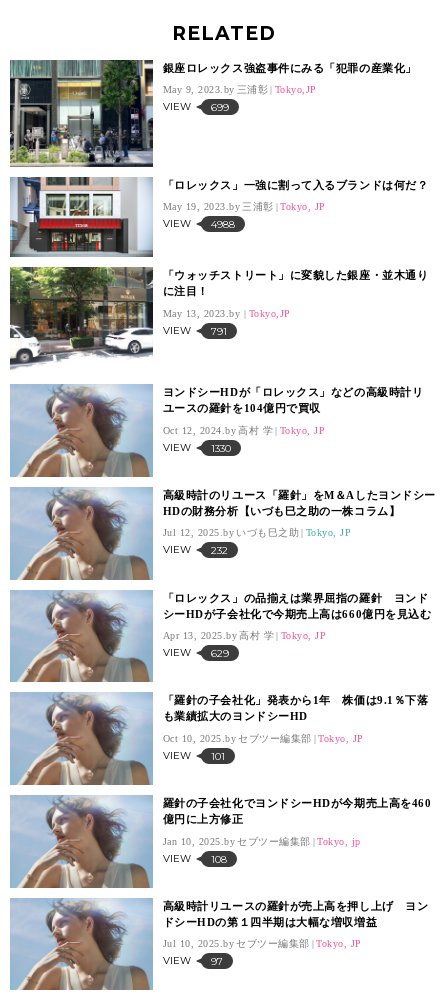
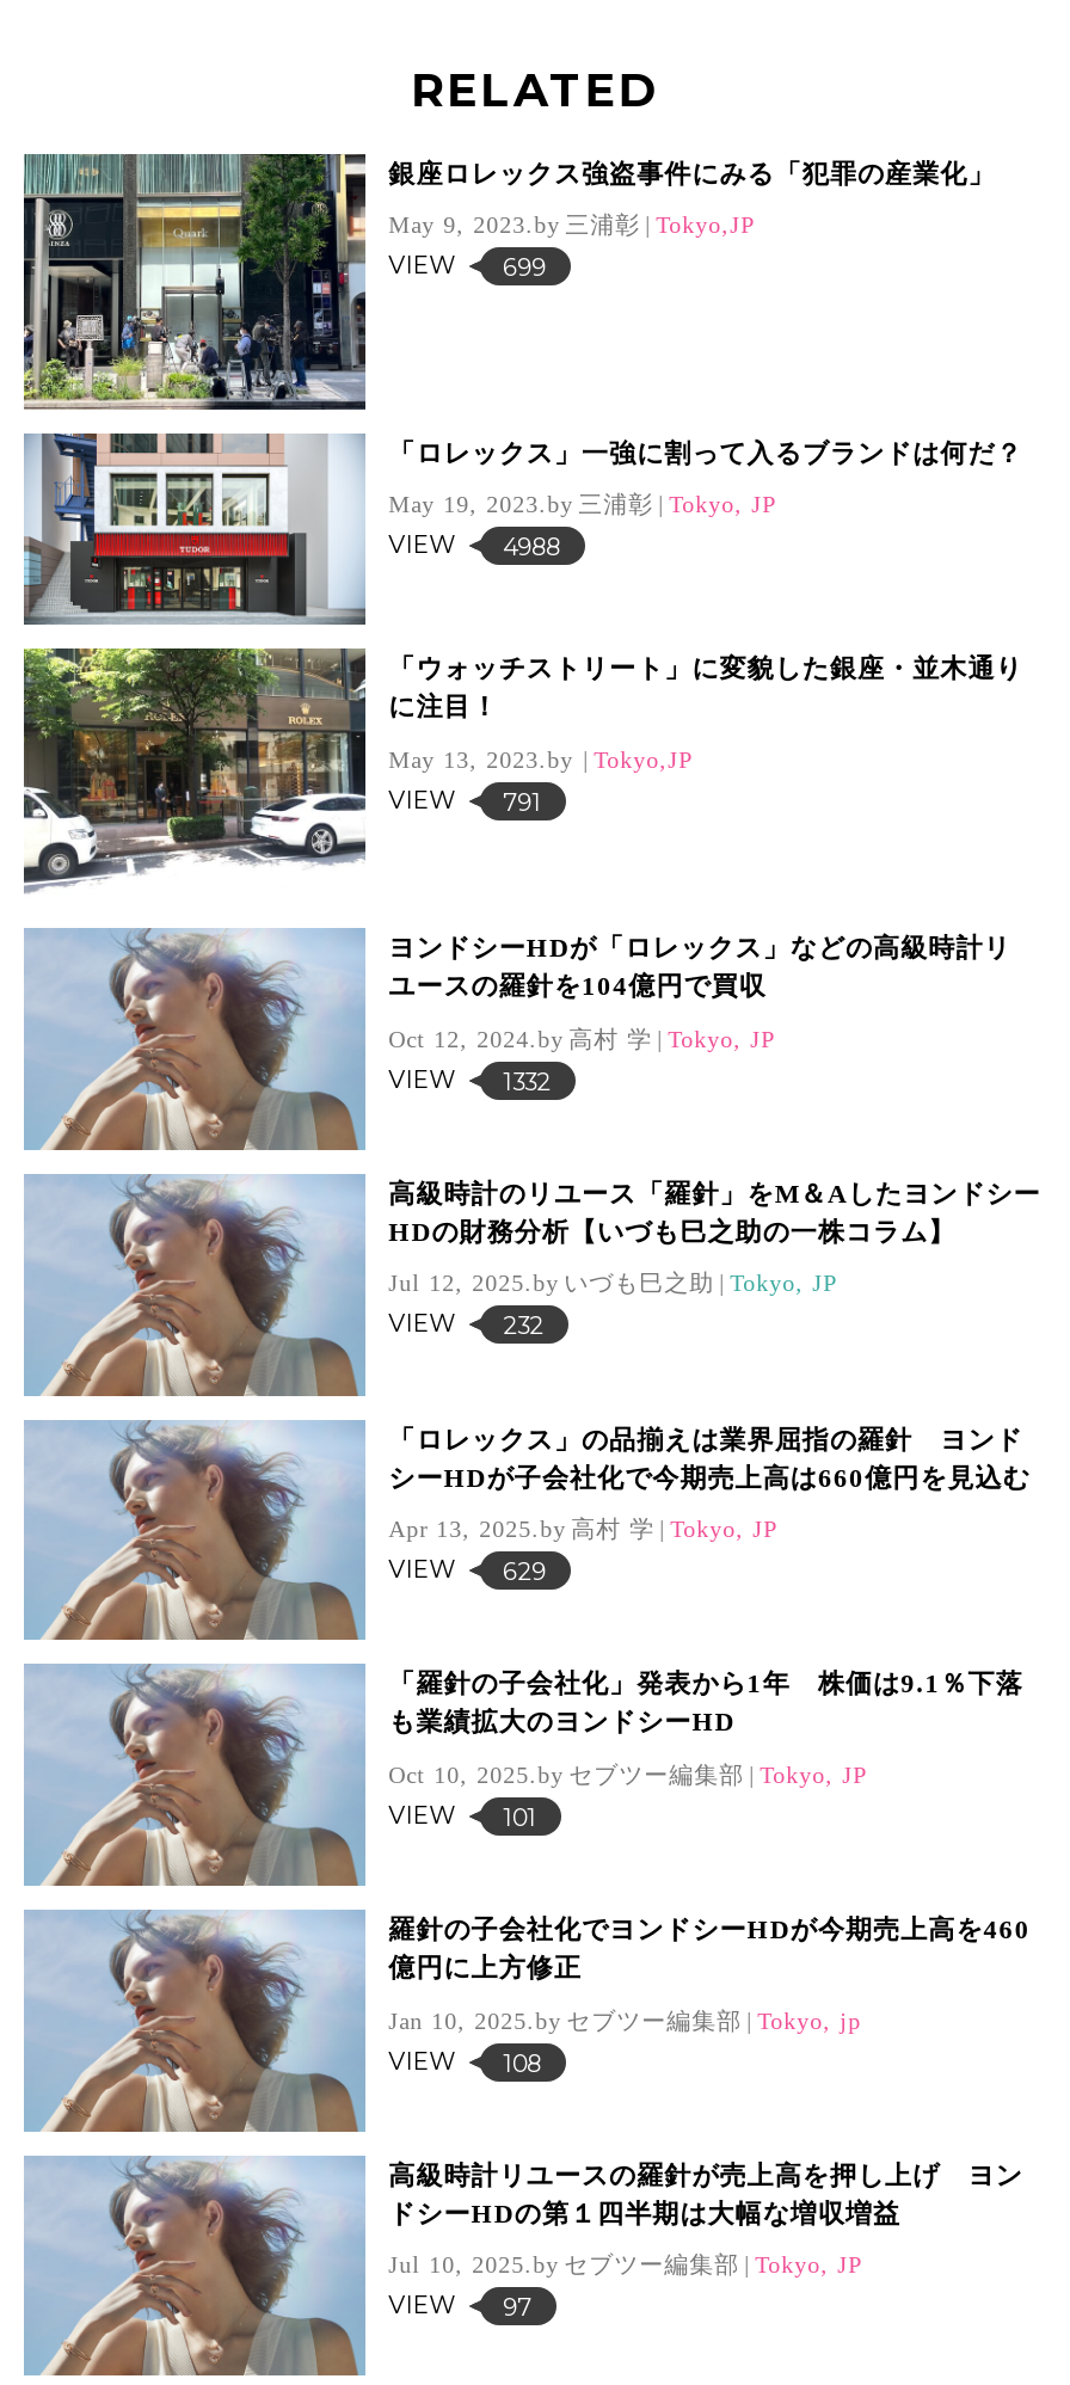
[163,441,231,455] VIEW 1330 -> [389,1063,551,1097] VIEW 1332

